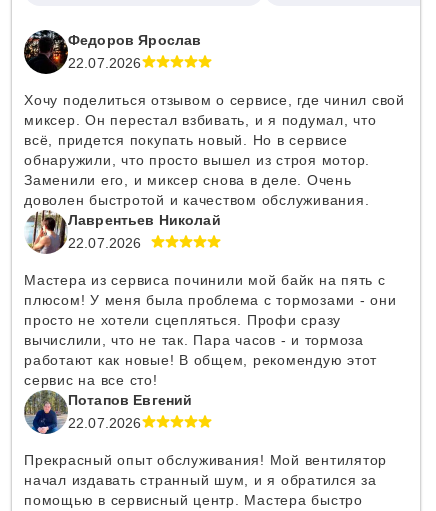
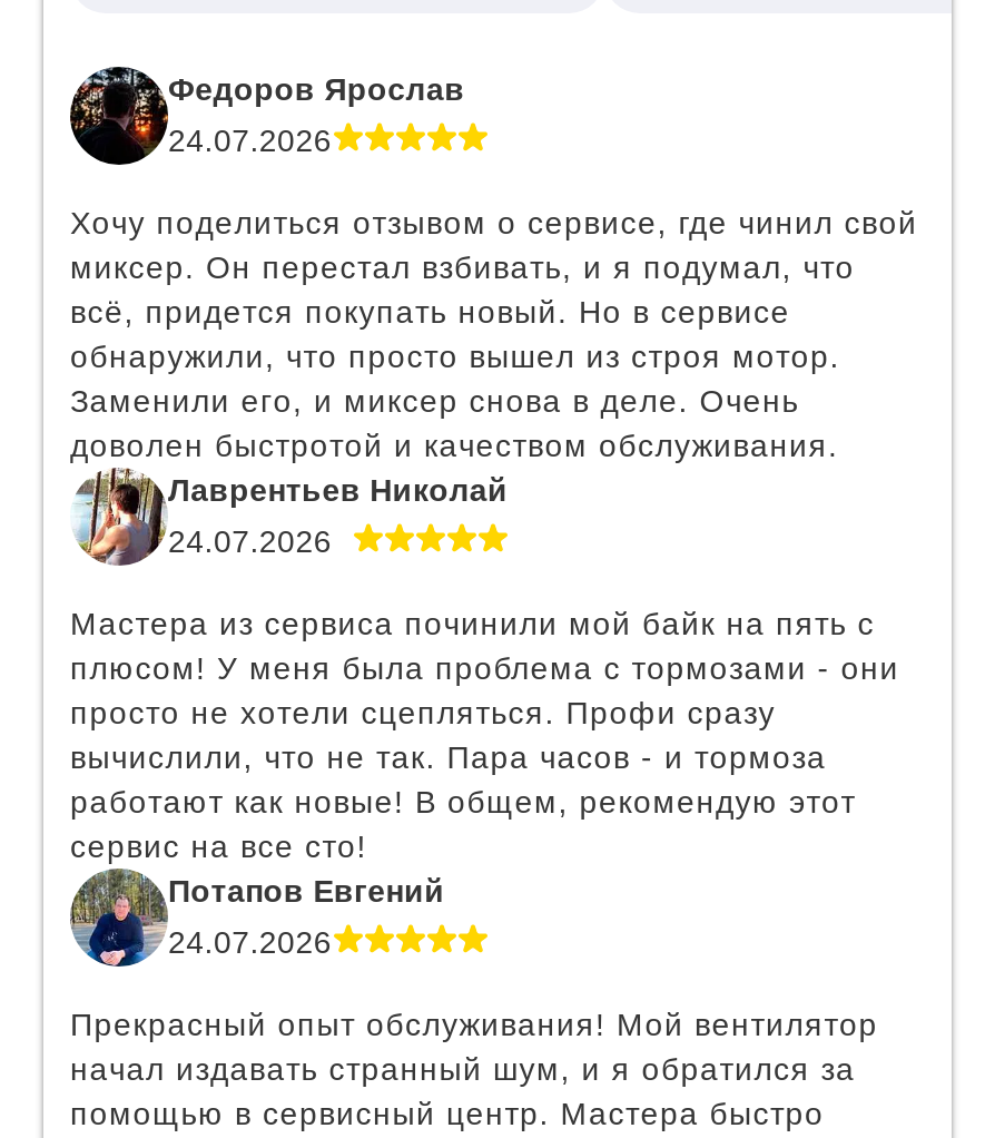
[68,55,141,71] 22.07.2026 -> [168,122,332,158] 24.07.2026
[68,235,141,251] 22.07.2026 -> [168,523,332,559] 24.07.2026
[68,415,141,431] 22.07.2026 -> [168,924,332,960] 24.07.2026

